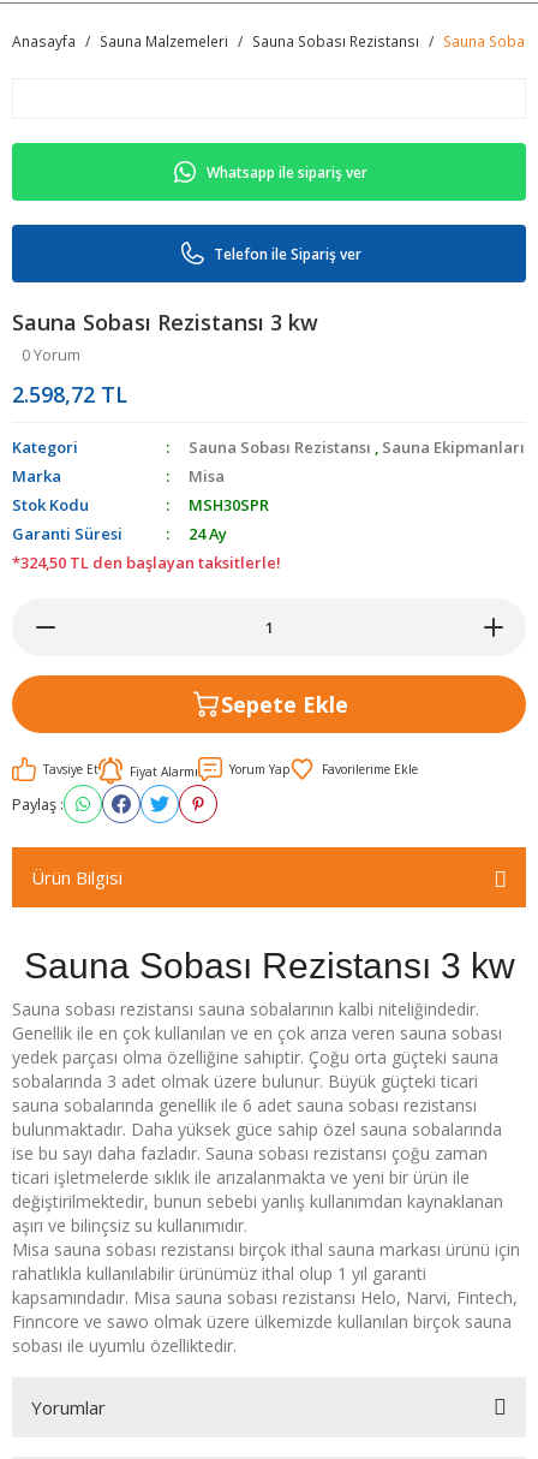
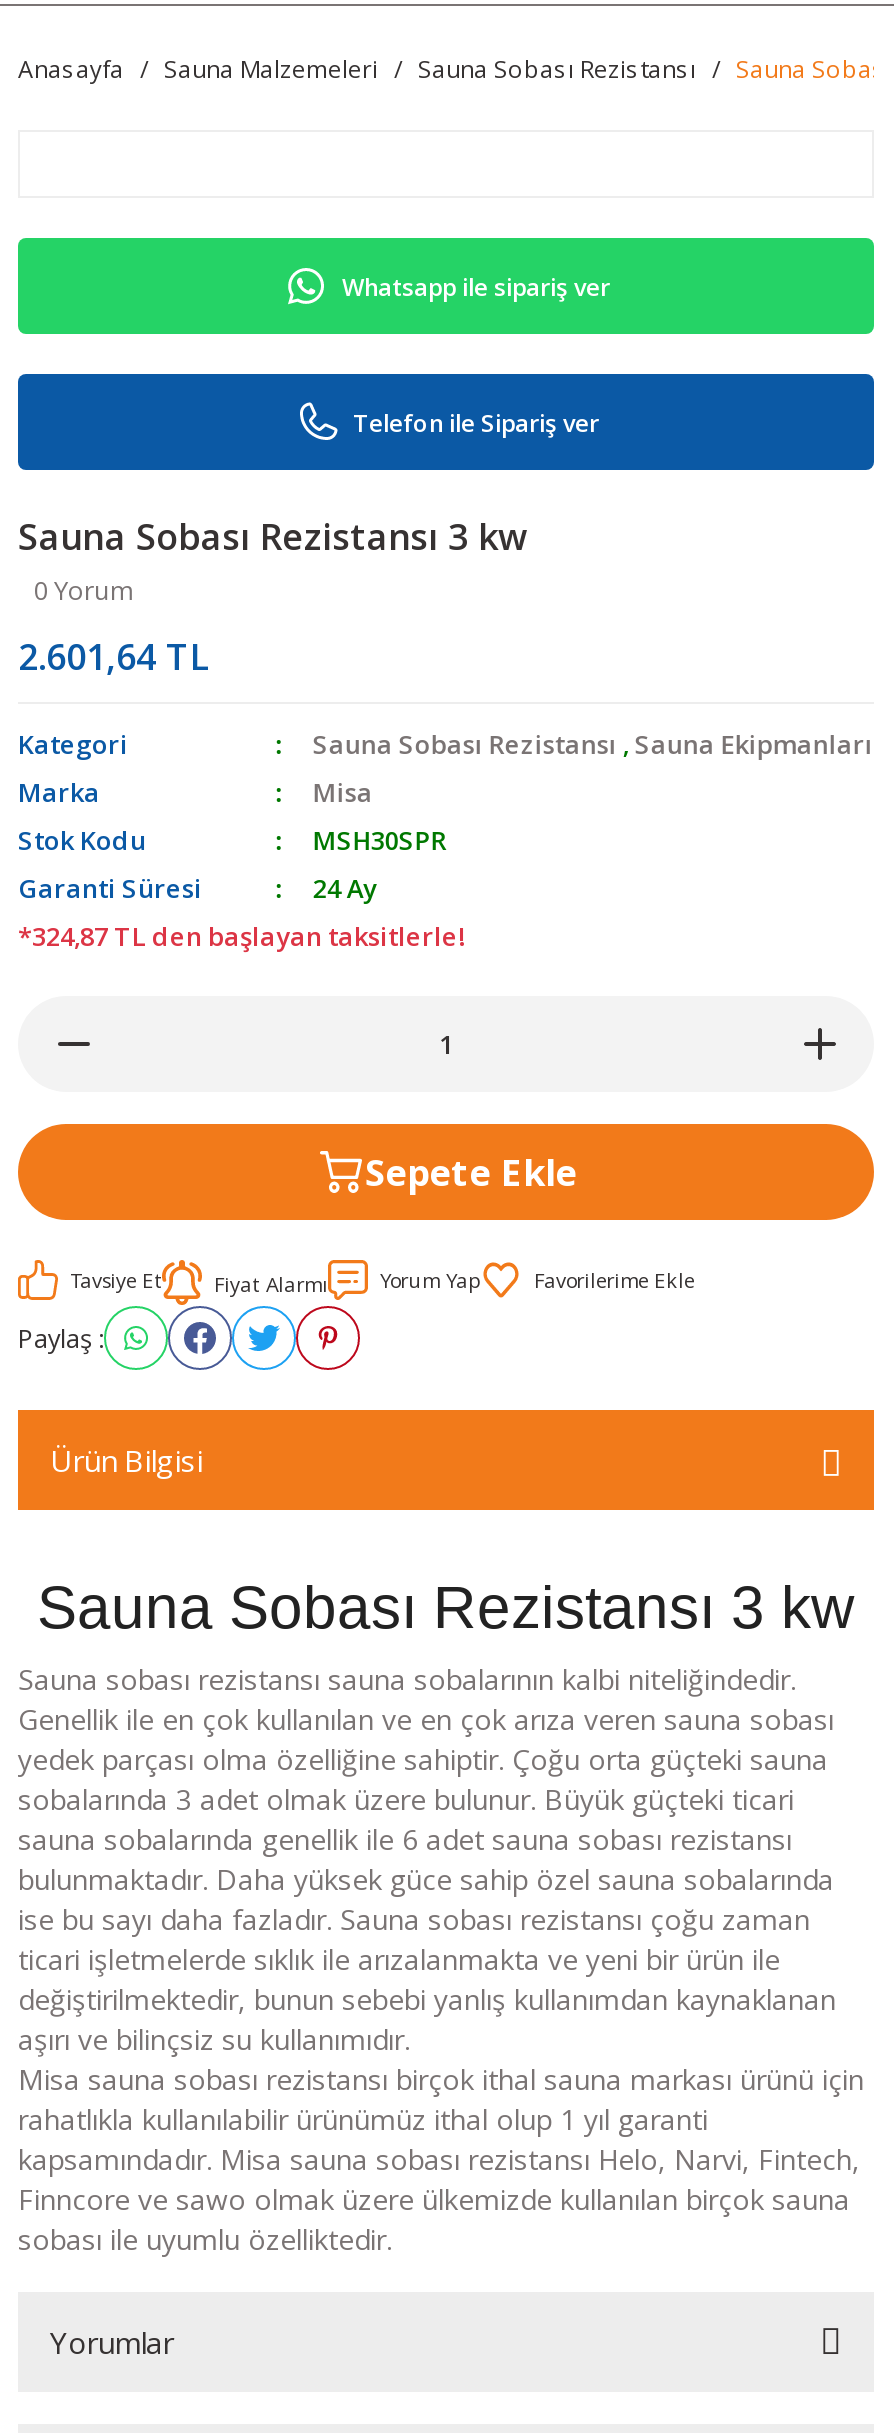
[12,380,127,409] 2.598,72 TL -> [18,632,210,680] 2.601,64 TL
[12,552,281,573] *324,50 TL den başlayan taksitlerle! -> [18,918,466,954] *324,87 TL den başlayan taksitlerle!

